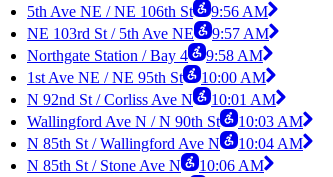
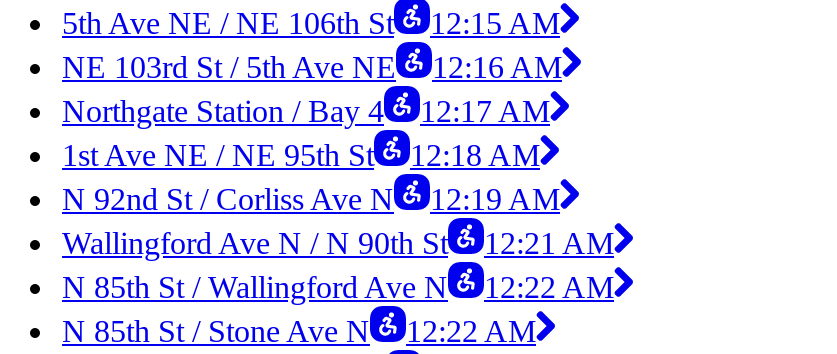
[27,3,268,20] 5th Ave NE / NE 106th St 9:56 AM -> [62,6,560,40] 5th Ave NE / NE 106th St 12:15 AM
[27,25,269,42] NE 103rd St / 5th Ave NE 9:57 AM -> [62,50,562,84] NE 103rd St / 5th Ave NE 12:16 AM
[27,47,263,64] Northgate Station / Bay 4 9:58 AM -> [62,94,550,128] Northgate Station / Bay 4 12:17 AM
[27,69,266,86] 1st Ave NE / NE 95th St 10:00 AM -> [62,138,540,172] 1st Ave NE / NE 95th St 12:18 AM
[27,91,276,108] N 92nd St / Corliss Ave N 10:01 AM -> [62,182,560,216] N 92nd St / Corliss Ave N 12:19 AM
[27,113,303,130] Wallingford Ave N / N 90th St 10:03 AM -> [62,226,614,260] Wallingford Ave N / N 90th St 12:21 AM
[27,135,303,152] N 85th St / Wallingford Ave N 10:04 AM -> [62,270,614,304] N 85th St / Wallingford Ave N 12:22 AM
[27,157,264,174] N 85th St / Stone Ave N 10:06 AM -> [62,314,536,348] N 85th St / Stone Ave N 12:22 AM

